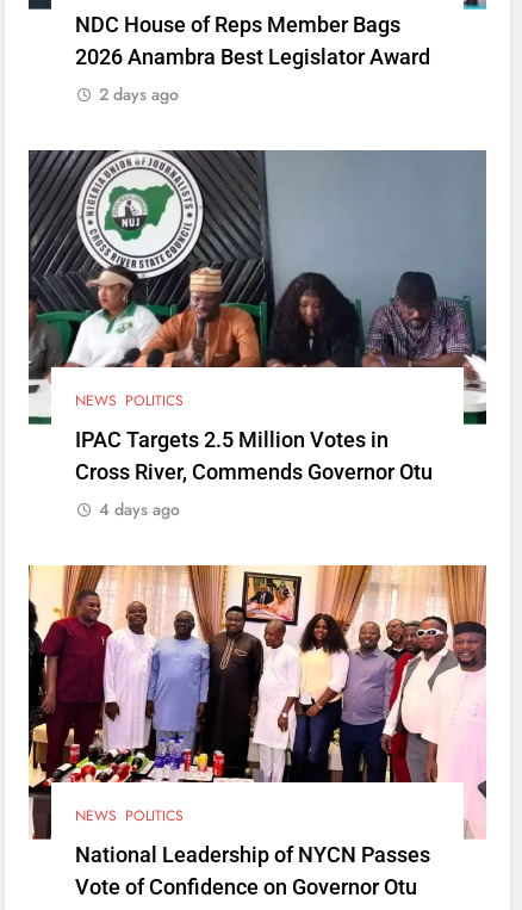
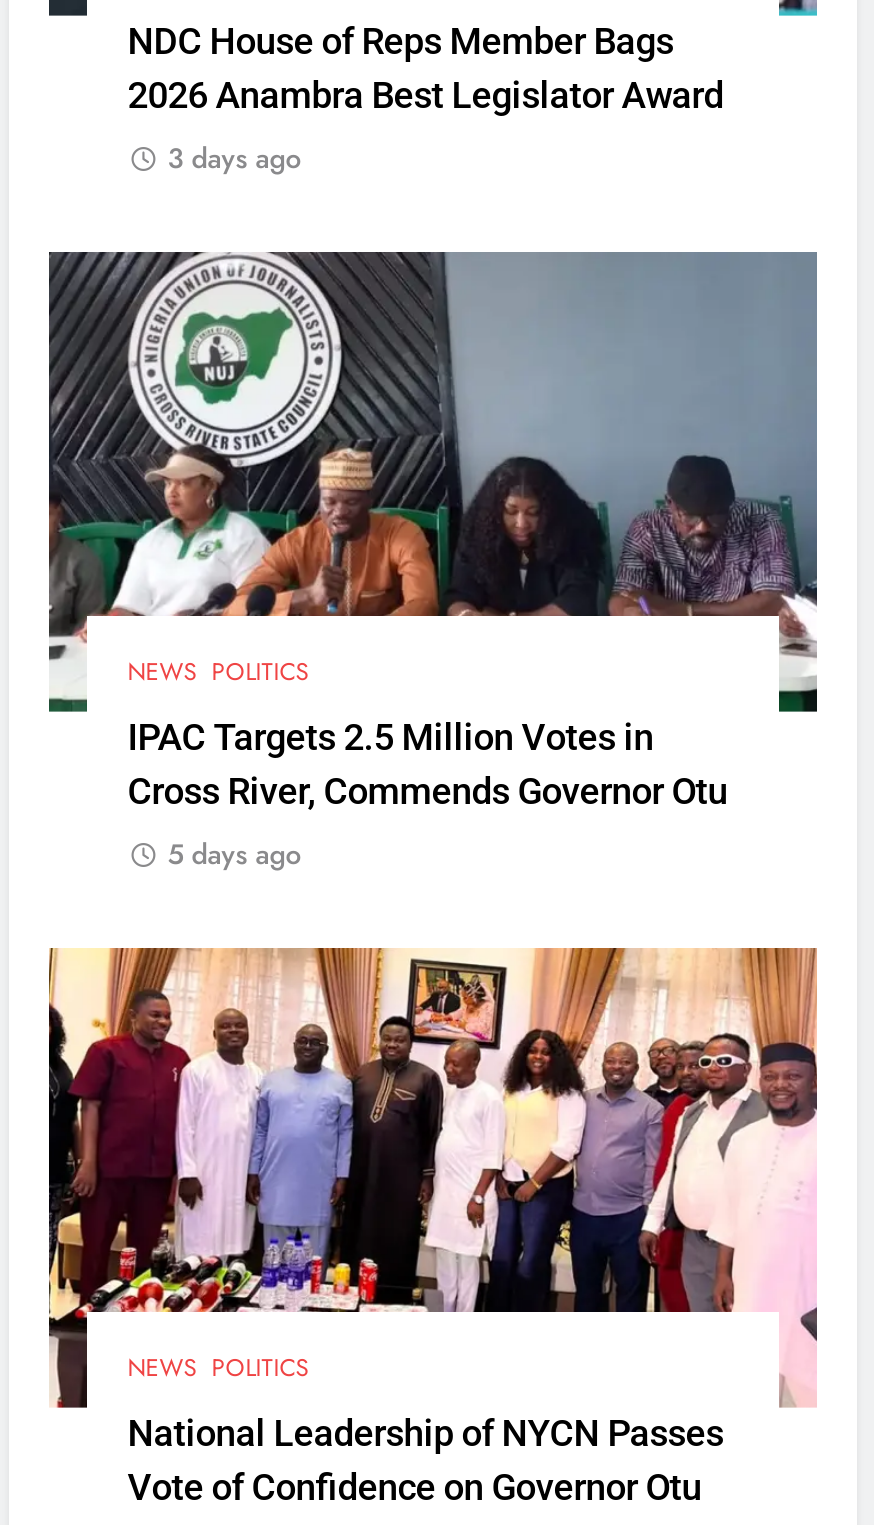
[99,82,179,106] 2 days ago -> [167,137,301,177] 3 days ago
[99,497,180,521] 4 days ago -> [167,834,301,874] 5 days ago

